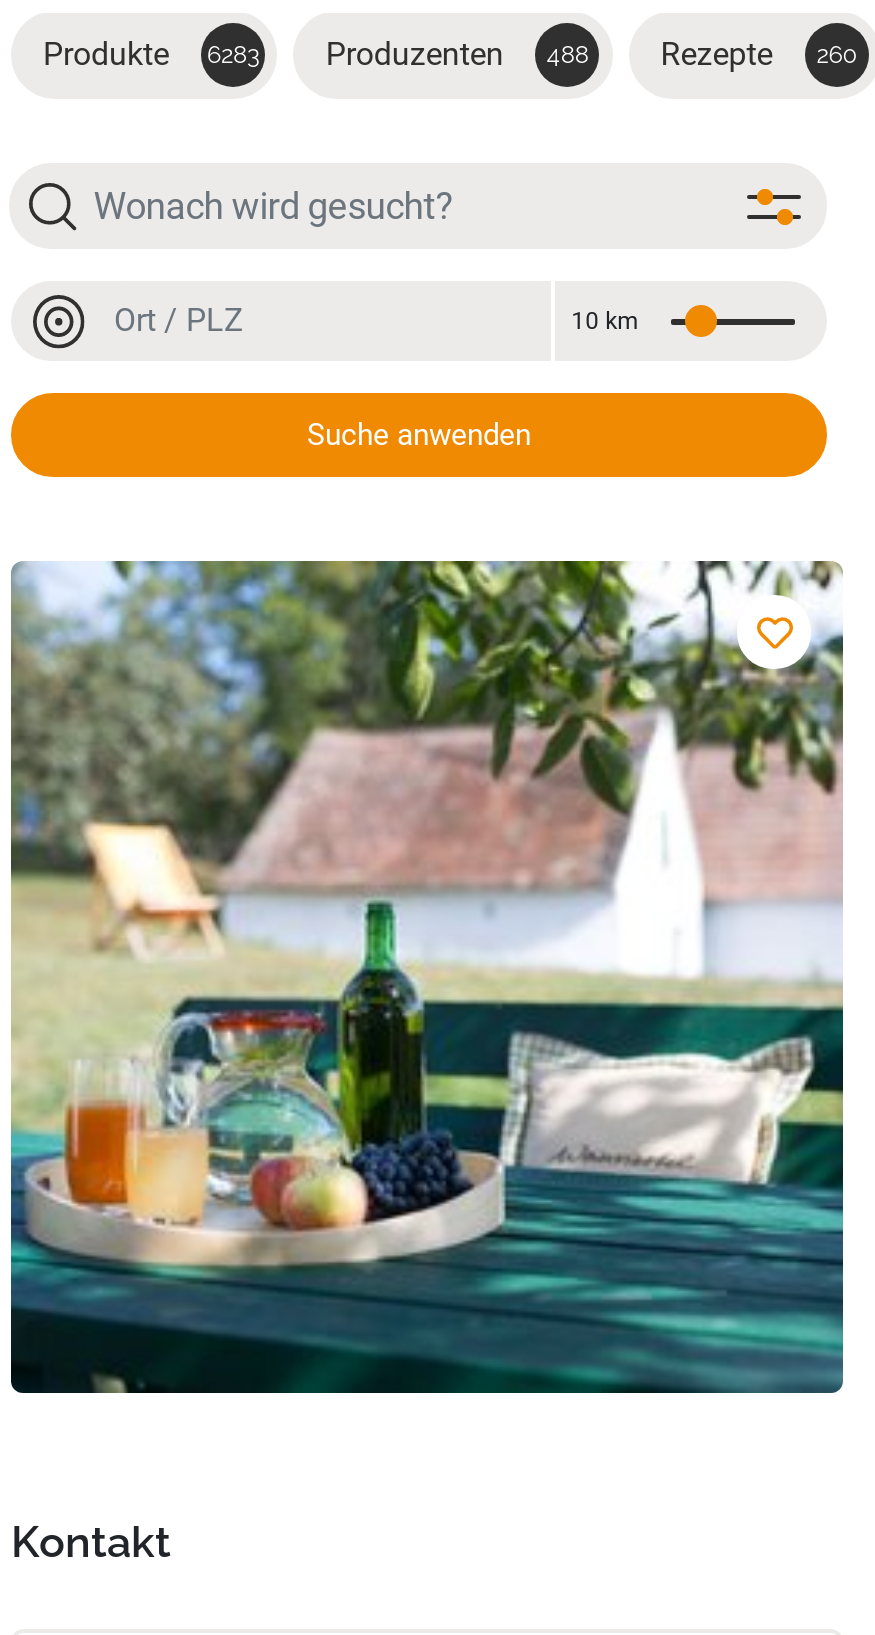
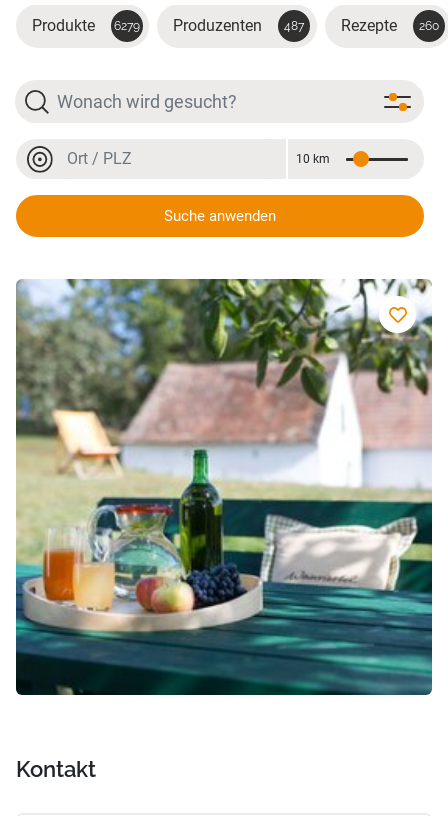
[43,35,259,73] Produkte 6283 -> [32,16,140,35] Produkte 6279
[326,35,589,73] Produzenten 488 -> [173,16,304,35] Produzenten 487

